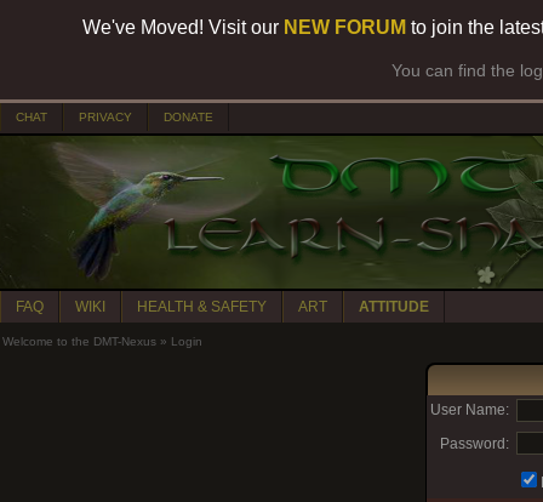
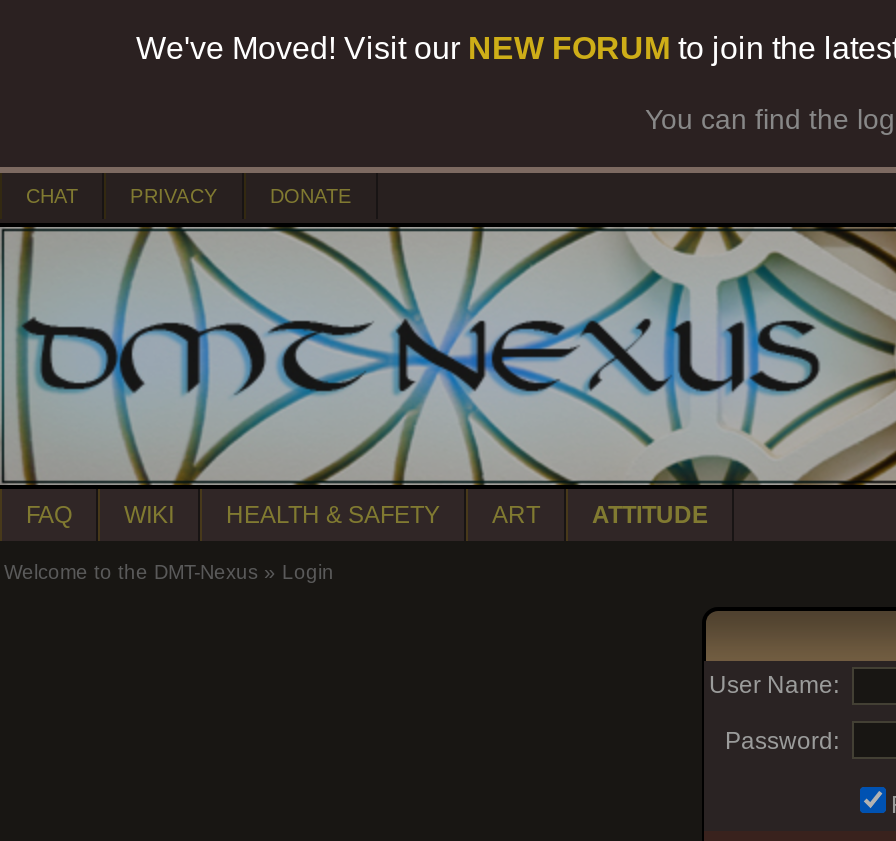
[4,136,539,289] [image] -> [6,227,890,485] [image]

